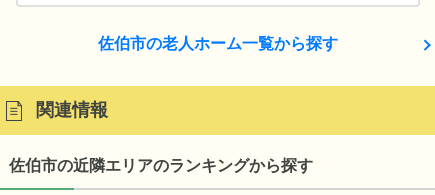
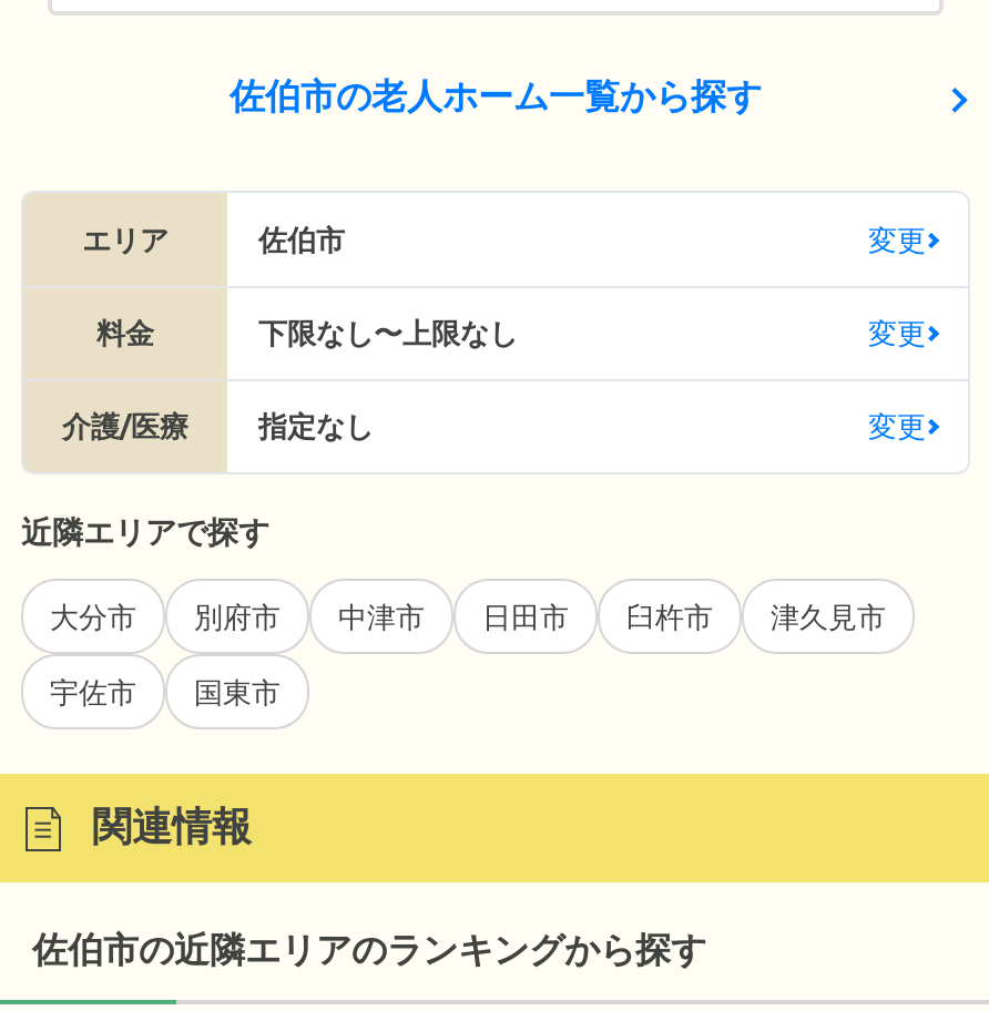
none -> [21,191,926,708] [image] | エリア | 佐伯市 | 変更 | 料金 | 下限なし〜上限なし | 変更 | 介護/医療 | 指定なし | 変更 | 近隣エリアで探す | 大分市 | 別府市 | 中津市 | 日田市 | 臼杵市 | 津久見市 | 宇佐市 | 国東市

